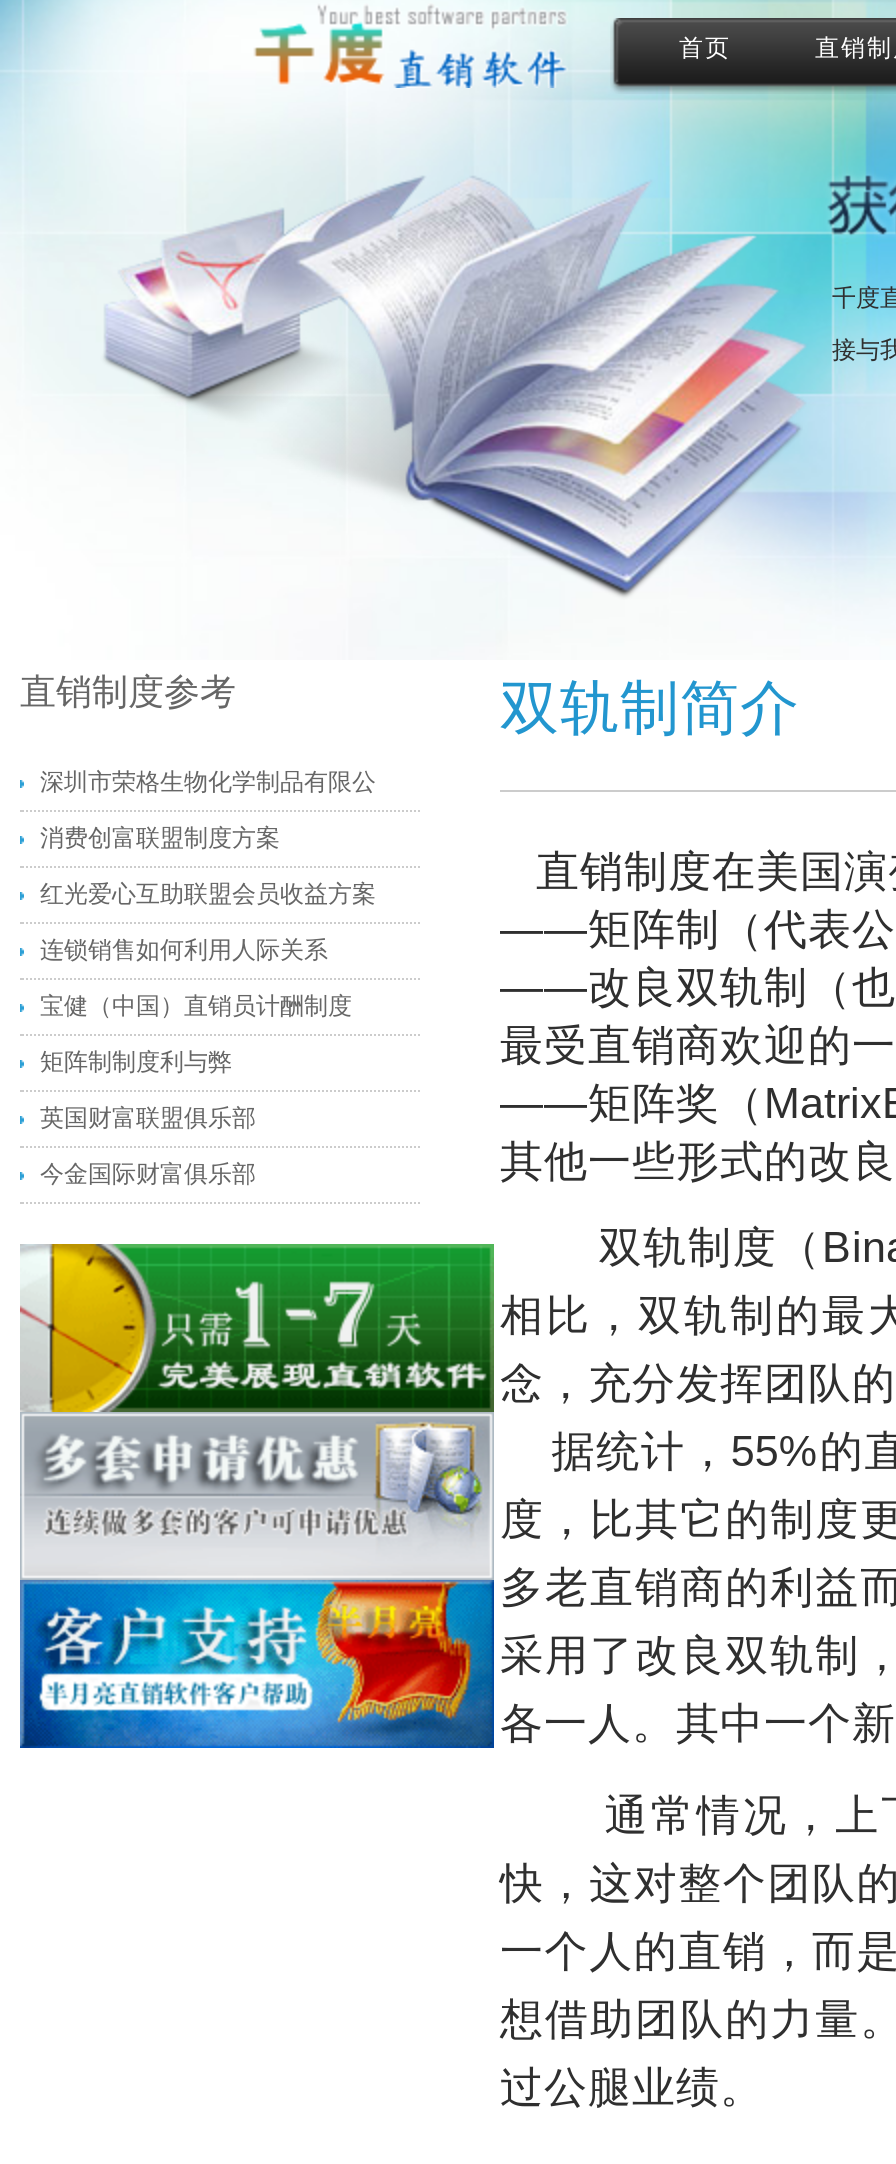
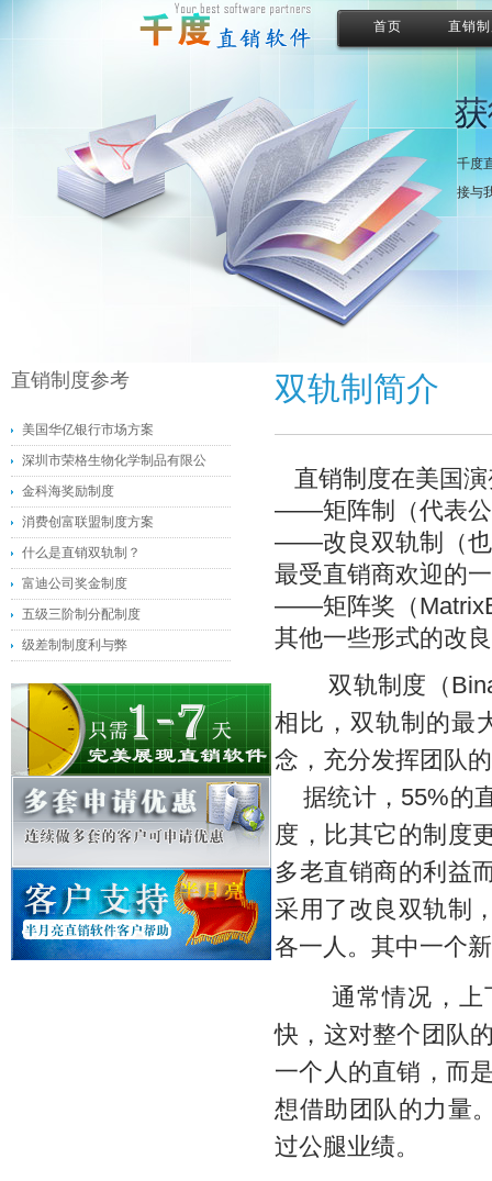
none -> [22,422,154,437] 美国华亿银行市场方案
moved [40,768,376,796] -> [22,453,206,468]: 深圳市荣格生物化学制品有限公
moved [40,824,280,852] -> [22,514,154,530]: 消费创富联盟制度方案
[40,880,376,1188] 红光爱心互助联盟会员收益方案 | 连锁销售如何利用人际关系 | 宝健（中国）直销员计酬制度 | 矩阵制制度利与弊 | 英国财富联盟俱乐部 | 今金国际财富俱乐部 -> [22,545,141,653] 什么是直销双轨制？ | 富迪公司奖金制度 | 五级三阶制分配制度 | 级差制制度利与弊
none -> [22,483,114,499] 金科海奖励制度

